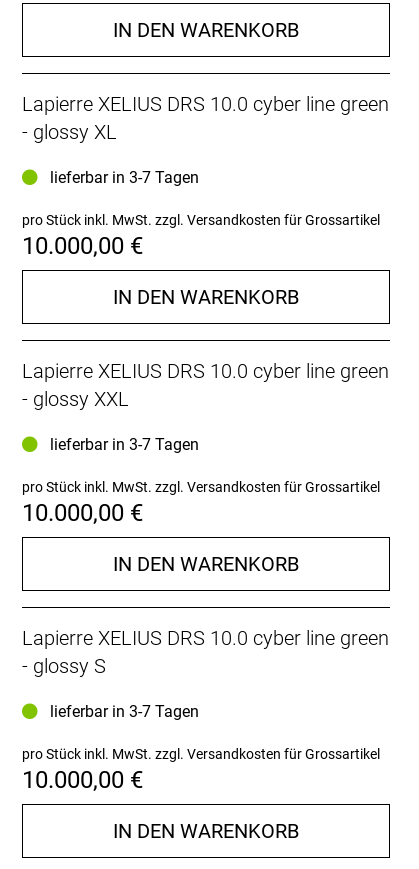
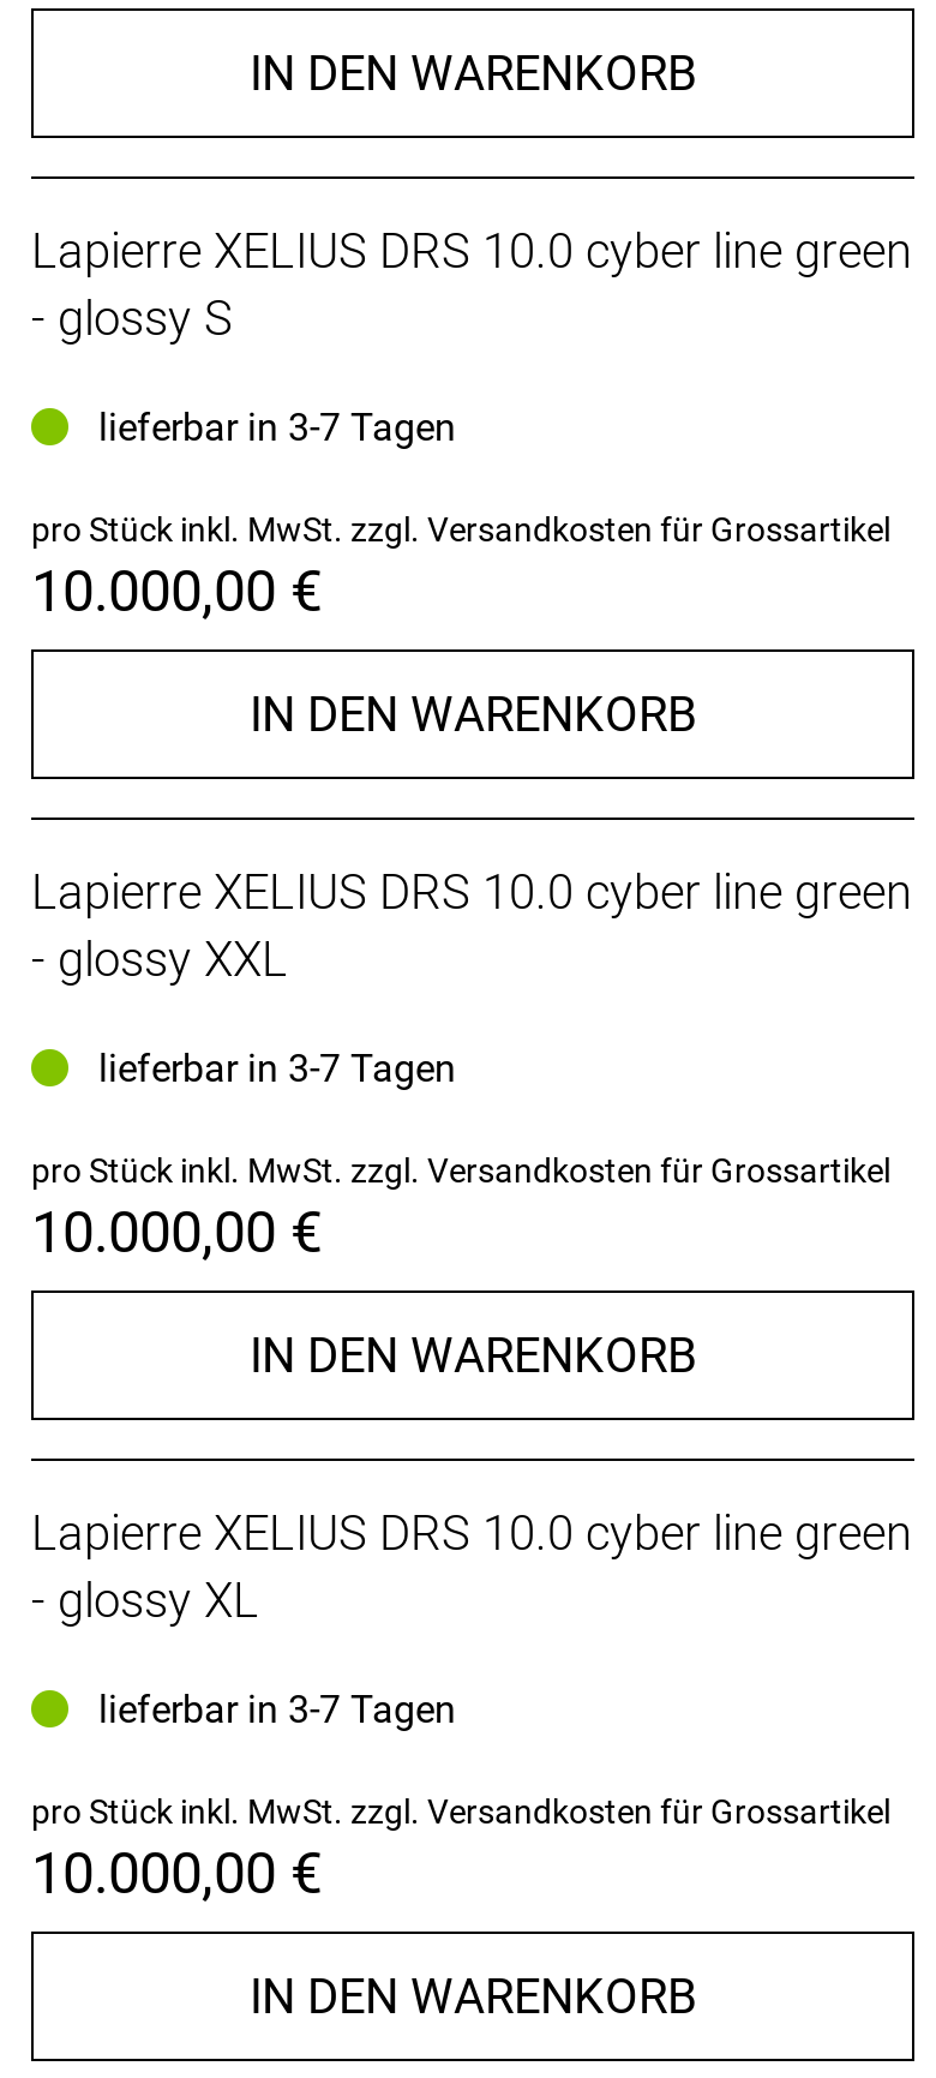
moved [22,119,117,143] -> [31,1570,259,1628]: - glossy XL
moved [22,653,106,677] -> [31,288,233,346]: - glossy S

